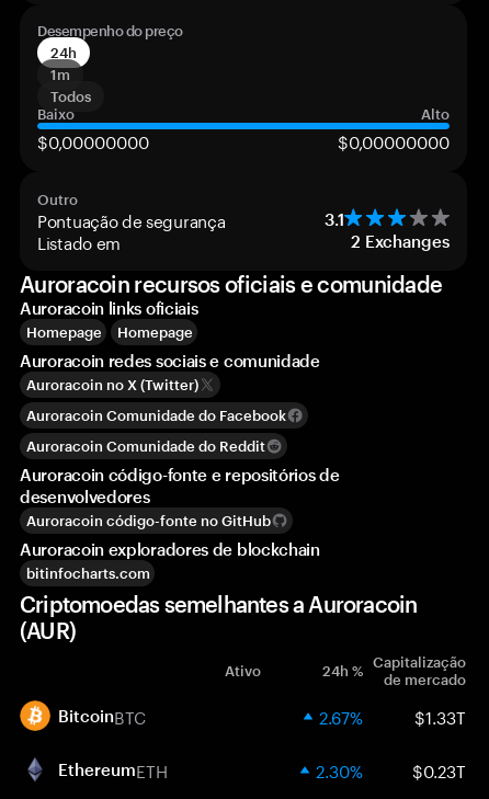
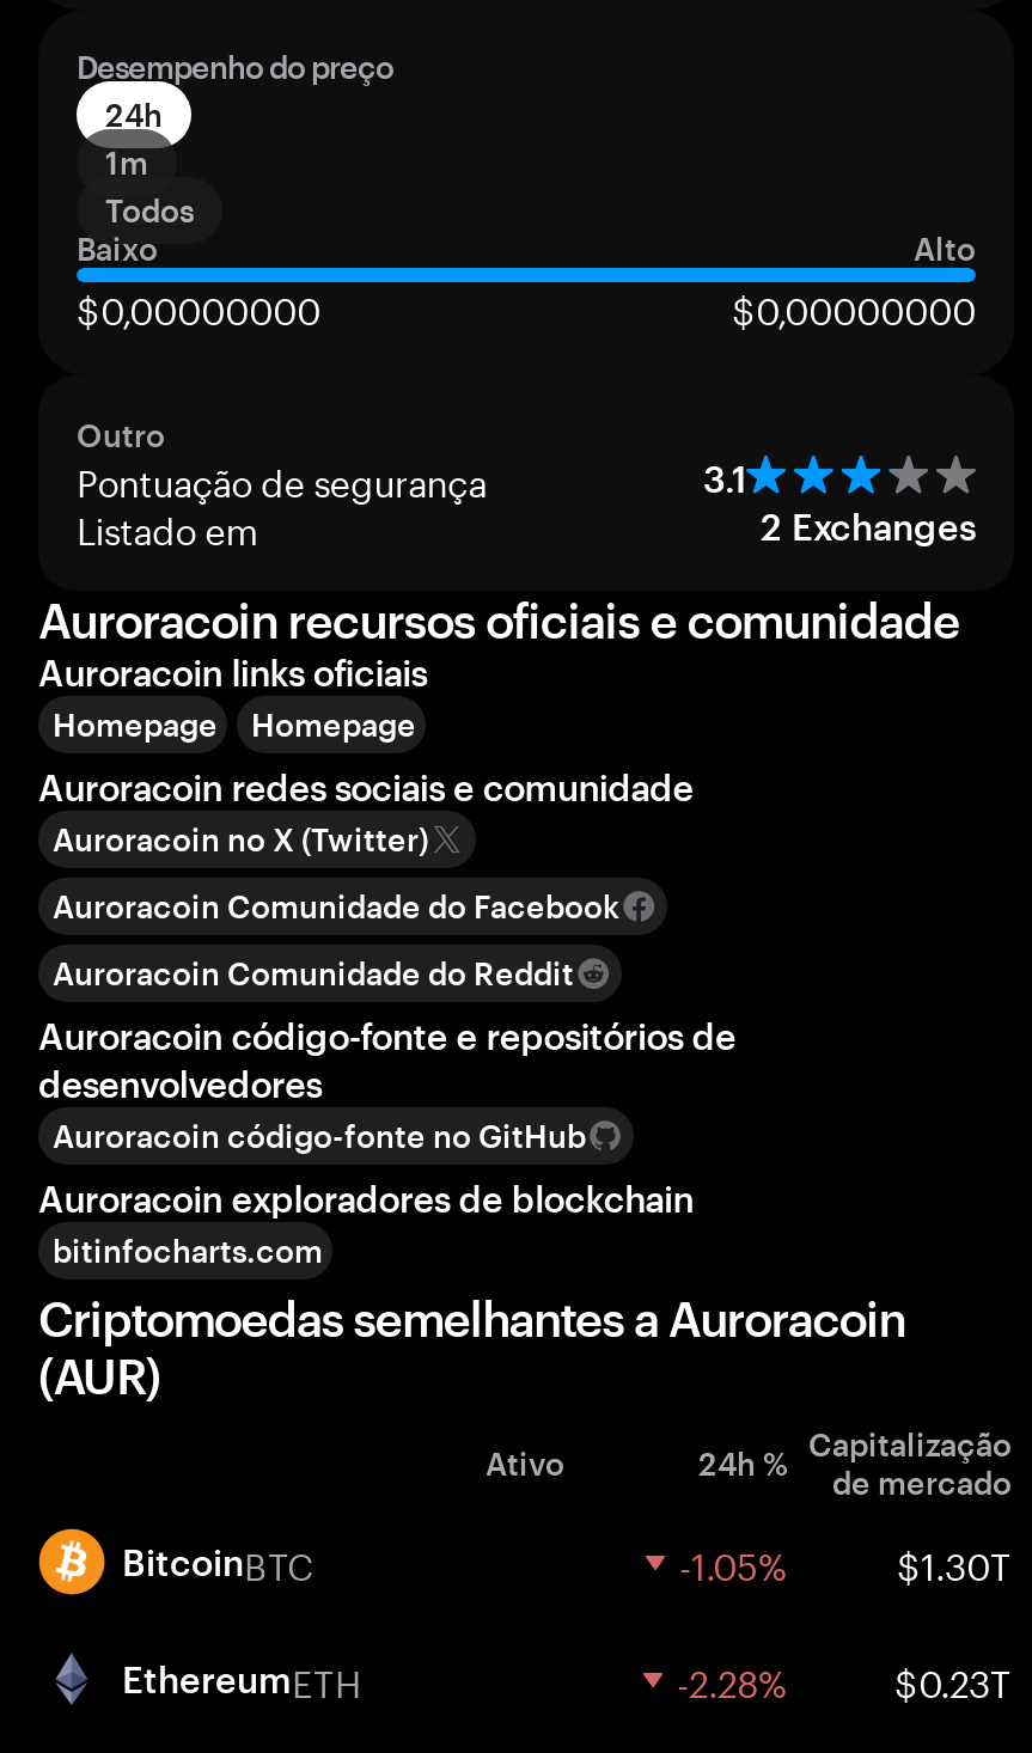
[319,703,466,729] 2.67% | $1.33T -> [679,1533,1012,1590] -1.05% | $1.30T
[316,756,466,783] 2.30% $0.23T -> [677,1650,1012,1708] -2.28% $0.23T

